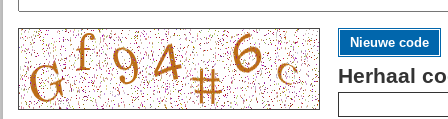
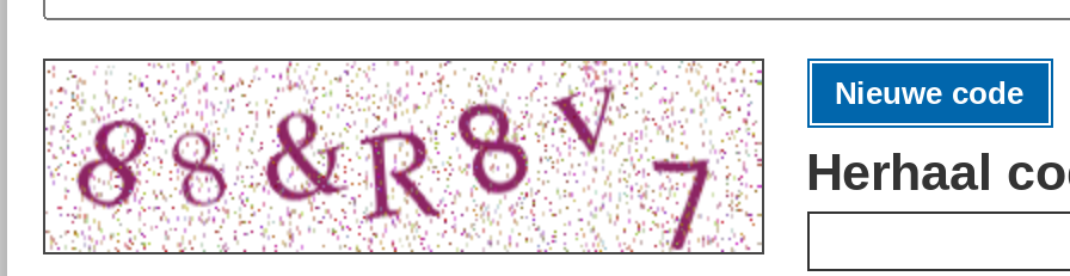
[22,28,320,110] [image] -> [50,63,760,250] [image]

